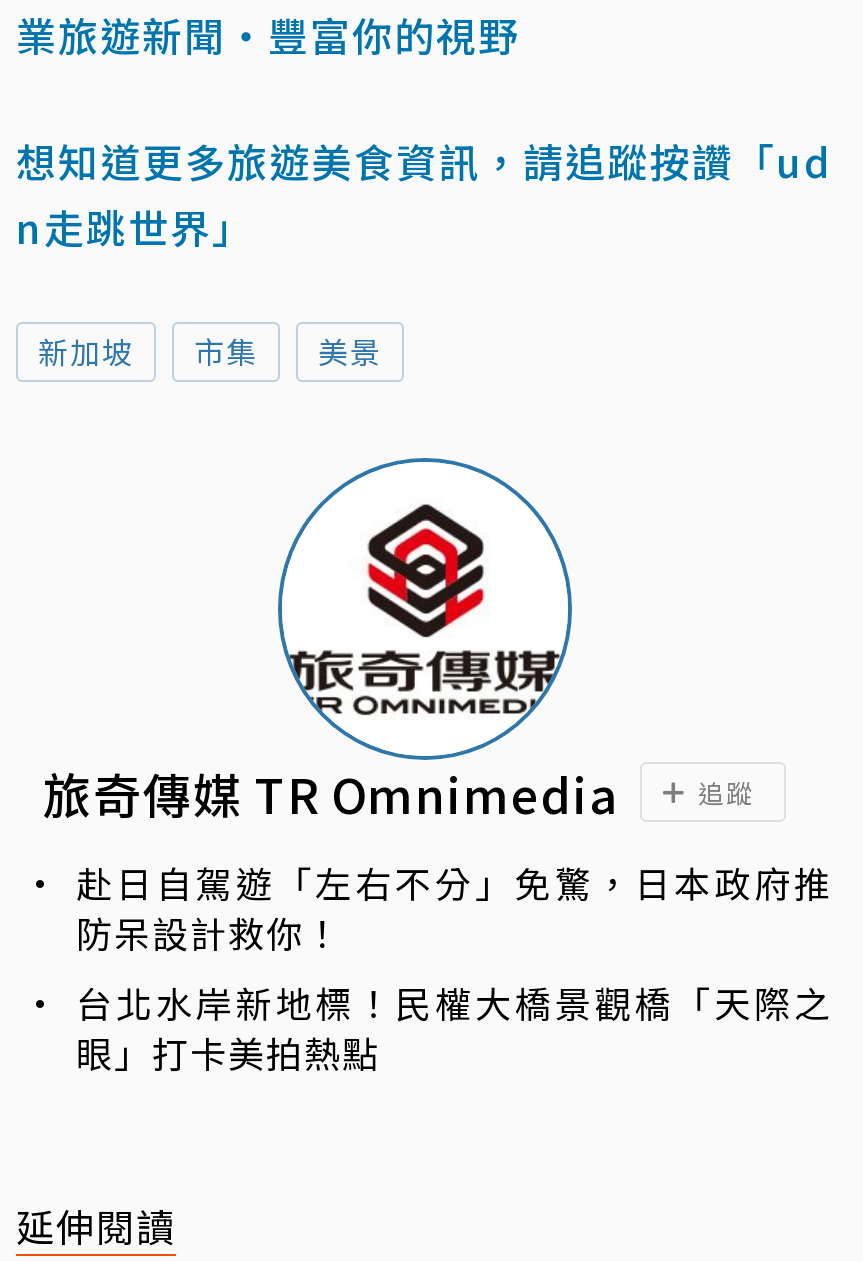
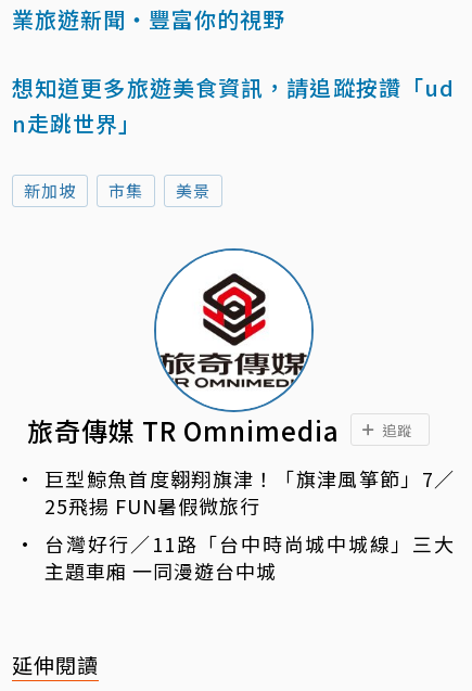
[76,856,832,1078] 赴日自駕遊「左右不分」免驚，日本政府推 | 防呆設計救你！ | 台北水岸新地標！民權大橋景觀橋「天際之 | 眼」打卡美拍熱點 -> [44,464,455,584] 巨型鯨魚首度翱翔旗津！「旗津風箏節」7／ | 25飛揚 FUN暑假微旅行 | 台灣好行／11路「台中時尚城中城線」三大 | 主題車廂 一同漫遊台中城

